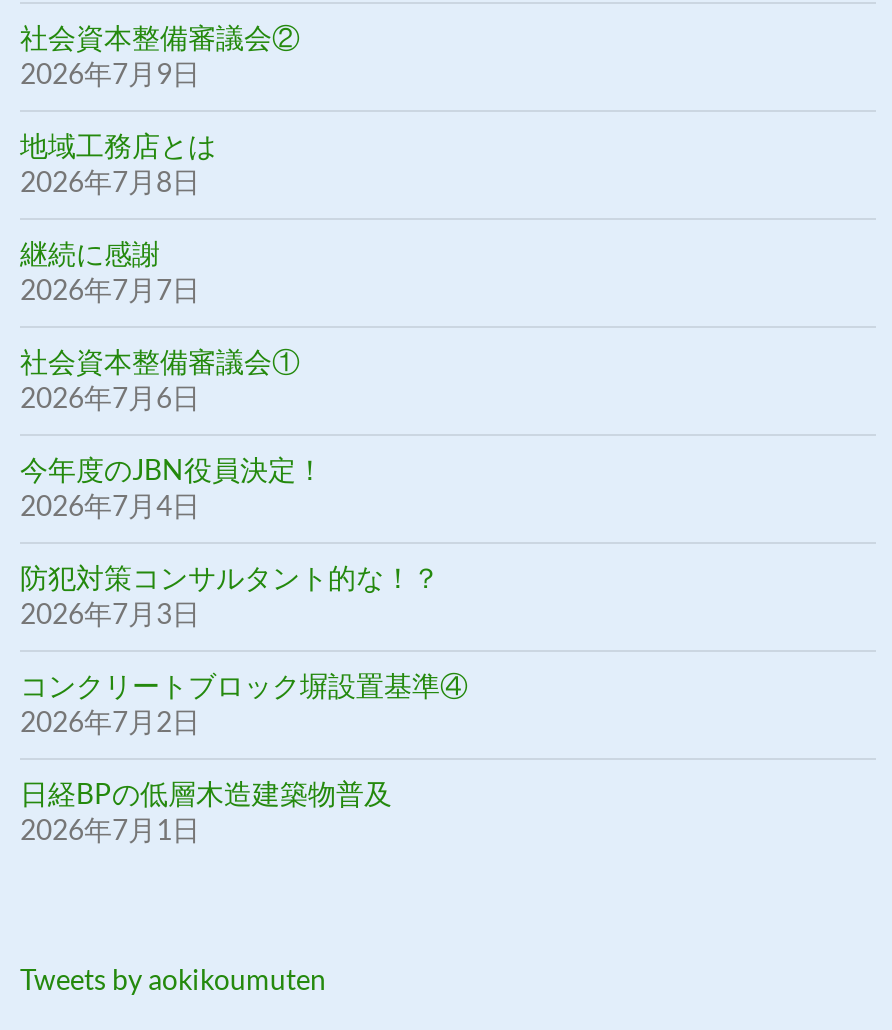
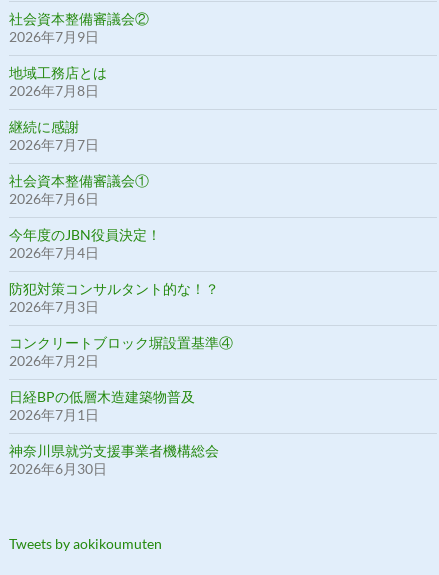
none -> [9,442,219,477] 神奈川県就労支援事業者機構総会 | 2026年6月30日

